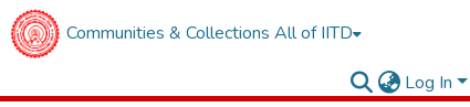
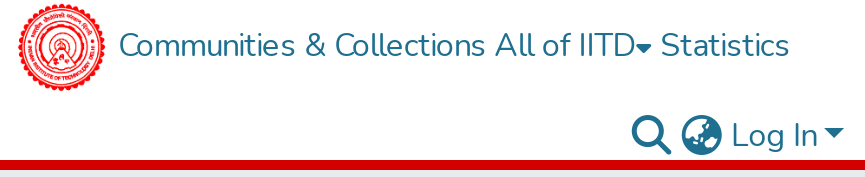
[66,21,353,45] Communities & Collections All of IITD -> [118,24,790,68] Communities & Collections All of IITD Statistics

